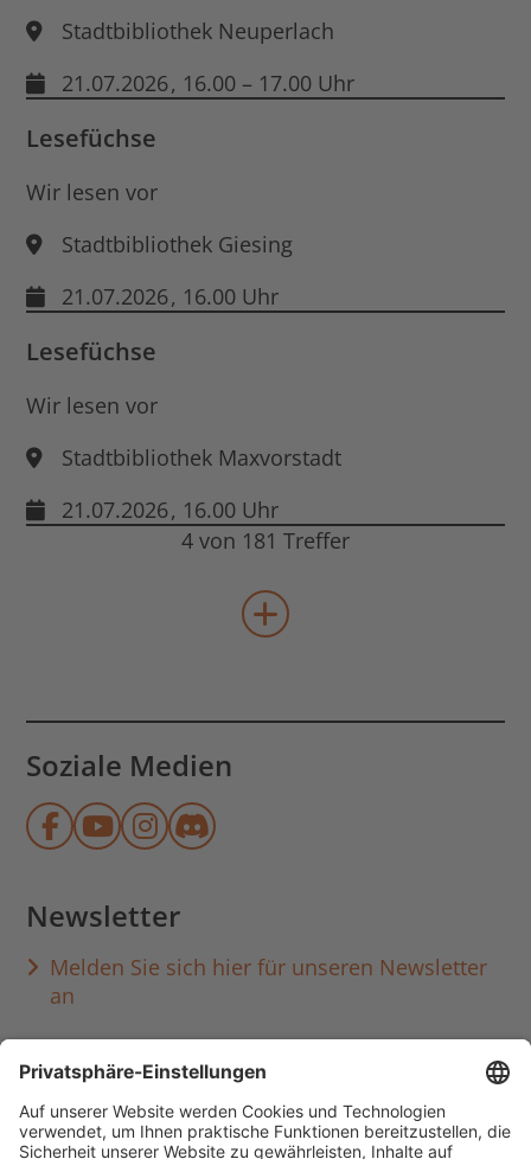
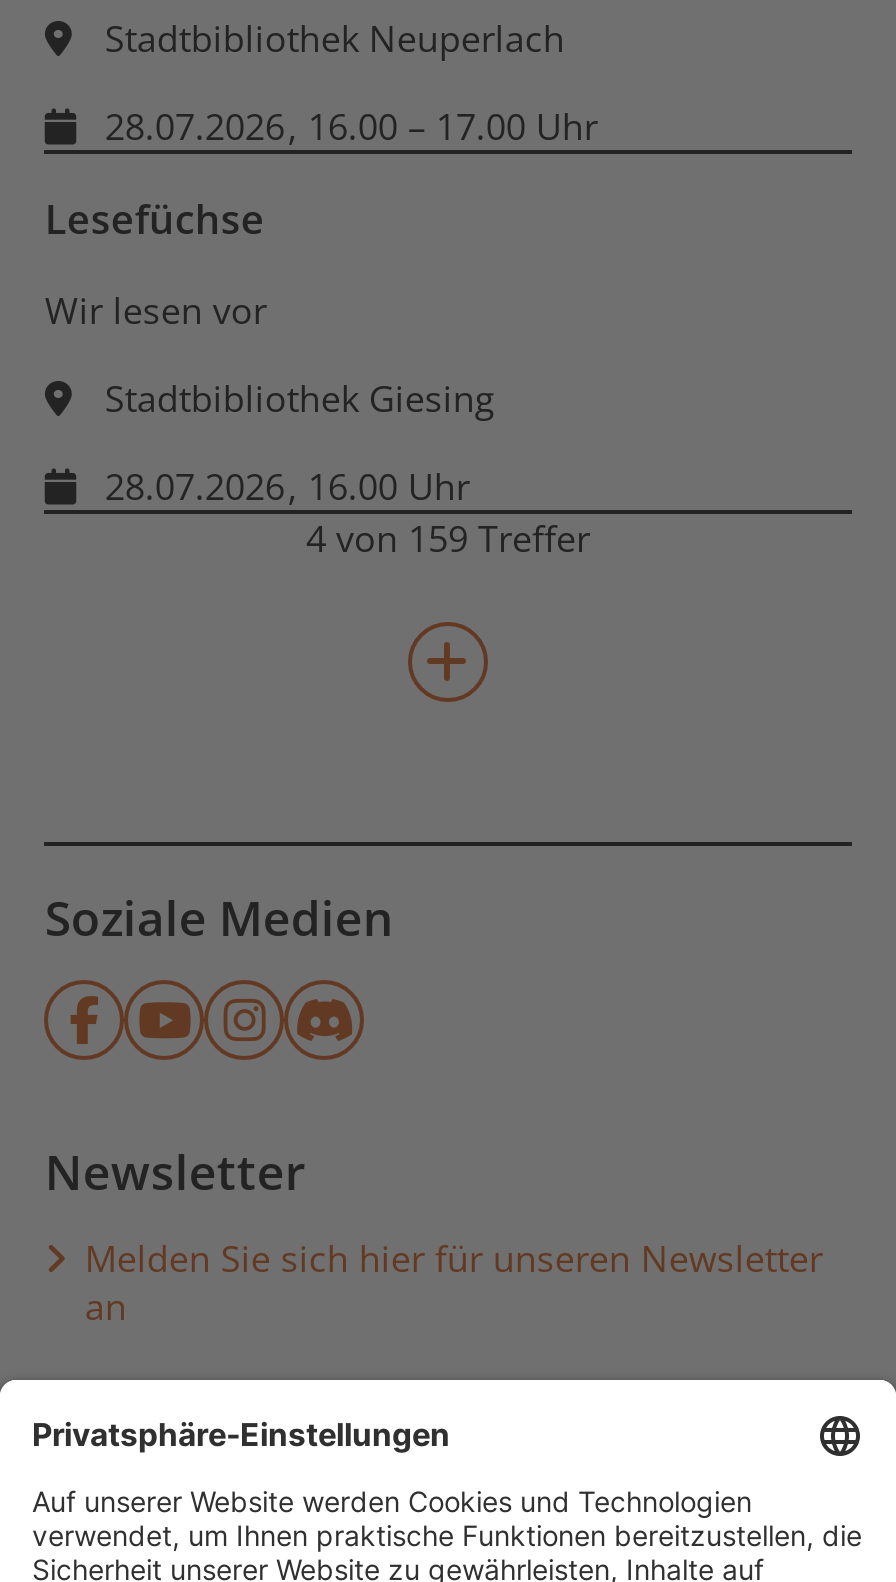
[62,69,354,97] 21.07.2026 , 16.00 – 17.00 Uhr -> [105,102,598,150] 28.07.2026 , 16.00 – 17.00 Uhr
[62,282,278,310] 21.07.2026 , 16.00 Uhr -> [105,462,470,510] 28.07.2026 , 16.00 Uhr
[27,335,350,555] Lesefüchse | Wir lesen vor | Stadtbibliothek Maxvorstadt | 21.07.2026 | , 16.00 Uhr | 4 von 181 Treffer -> [306,514,590,562] 4 von 159 Treffer

